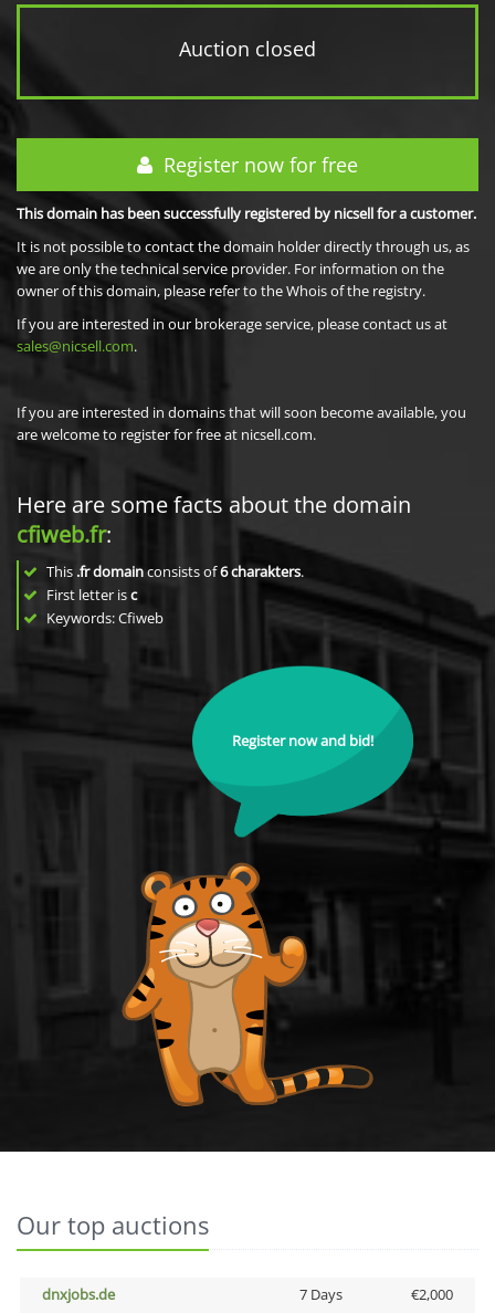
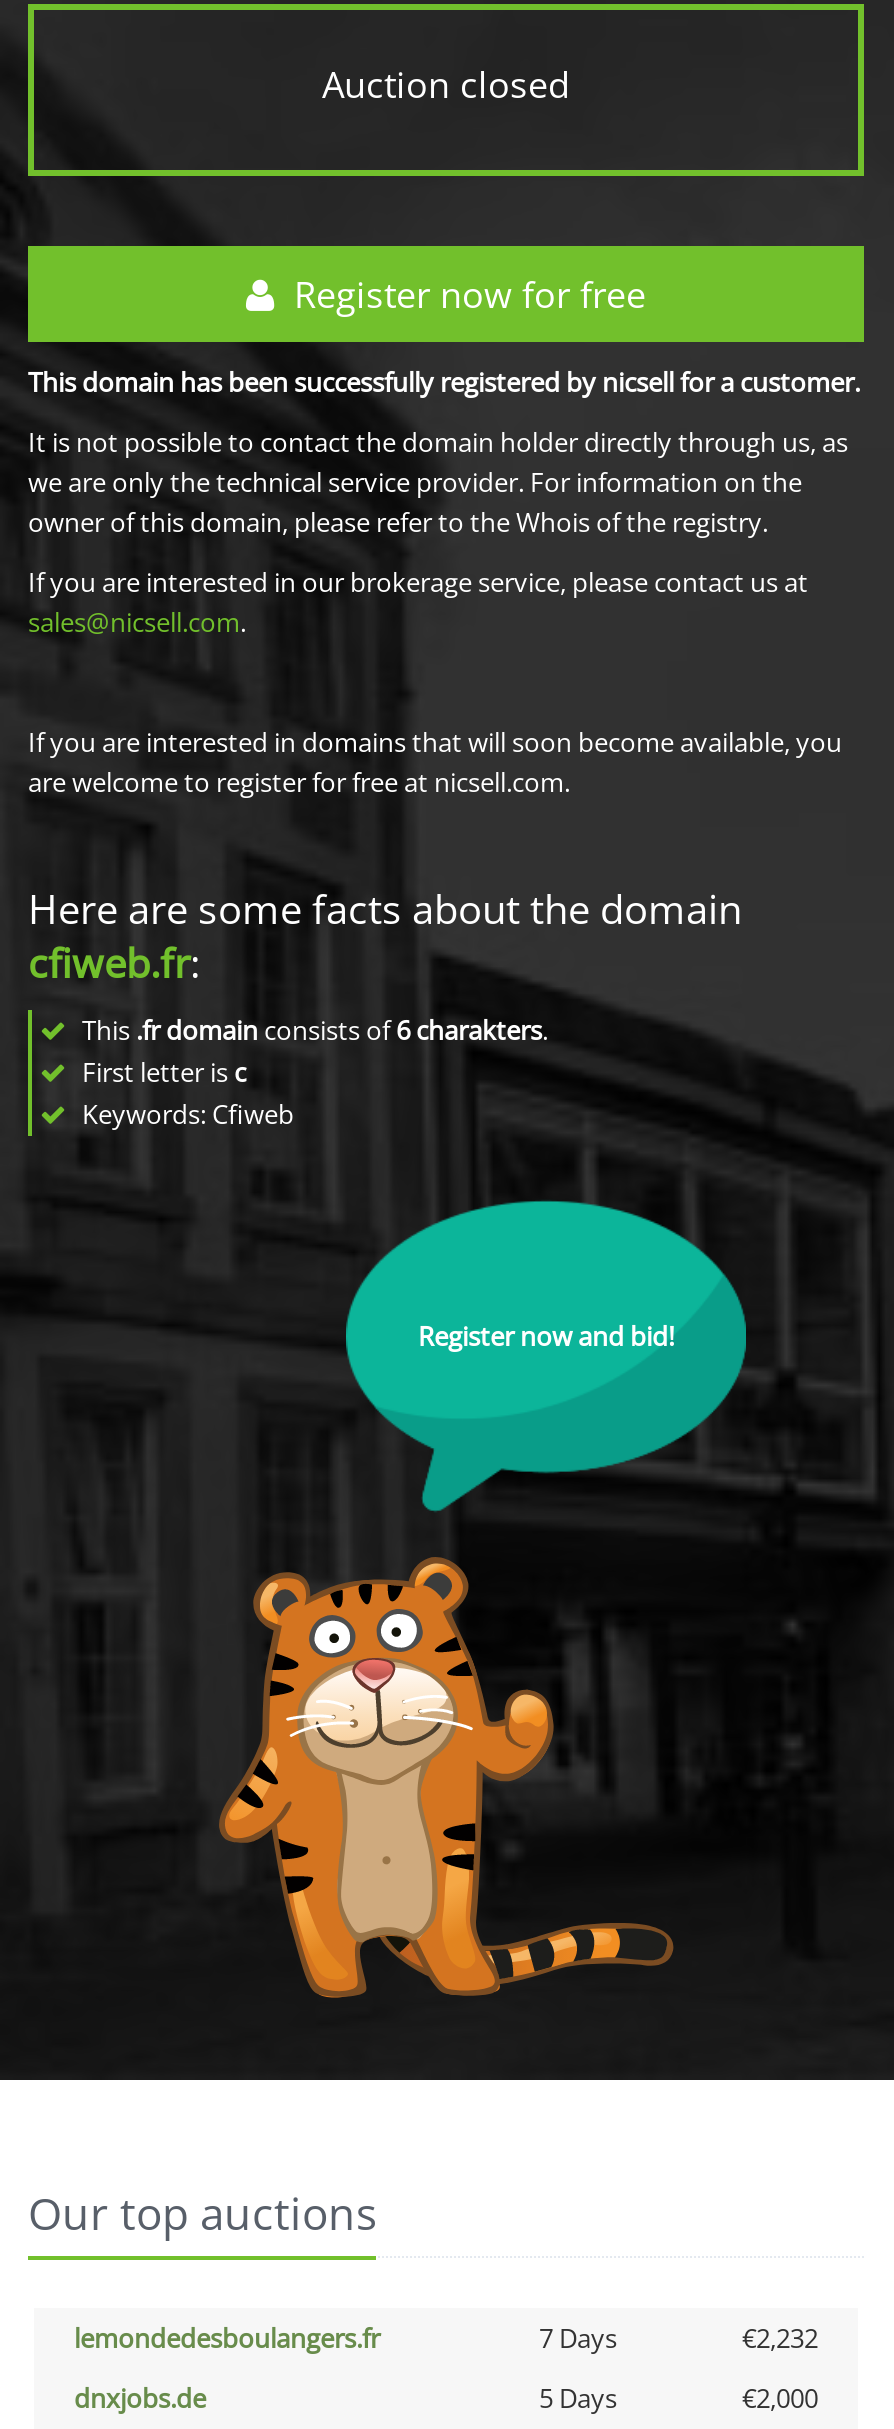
none -> [74,2320,818,2356] lemondedesboulangers.fr | 7 Days | €2,232
[299,1284,342,1304] 7 Days -> [539,2380,617,2416] 5 Days

